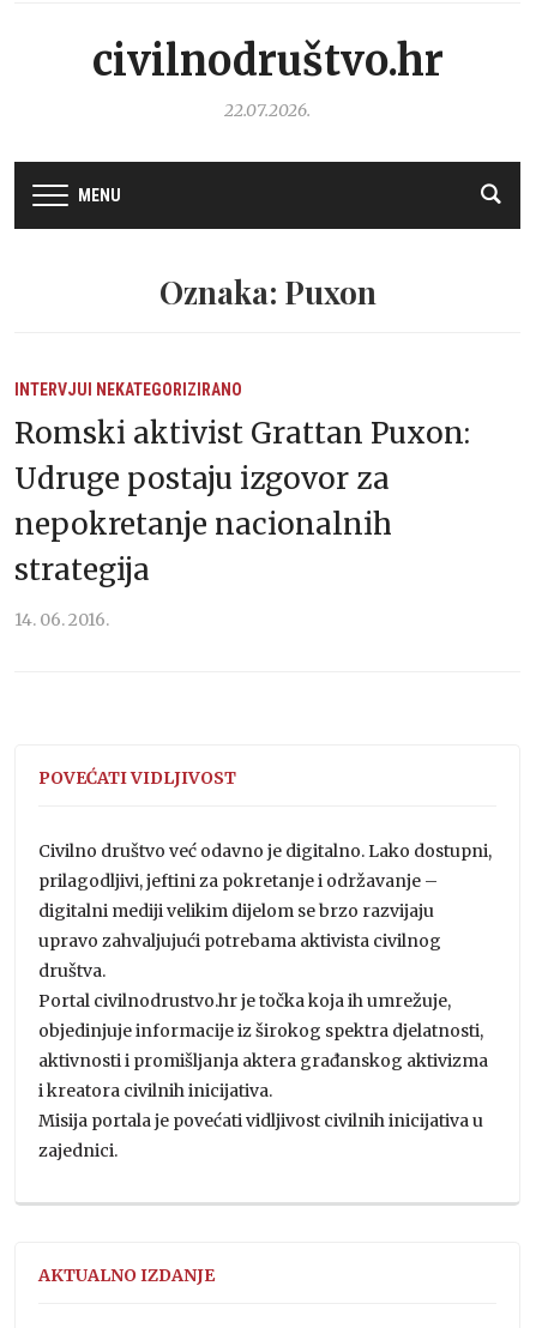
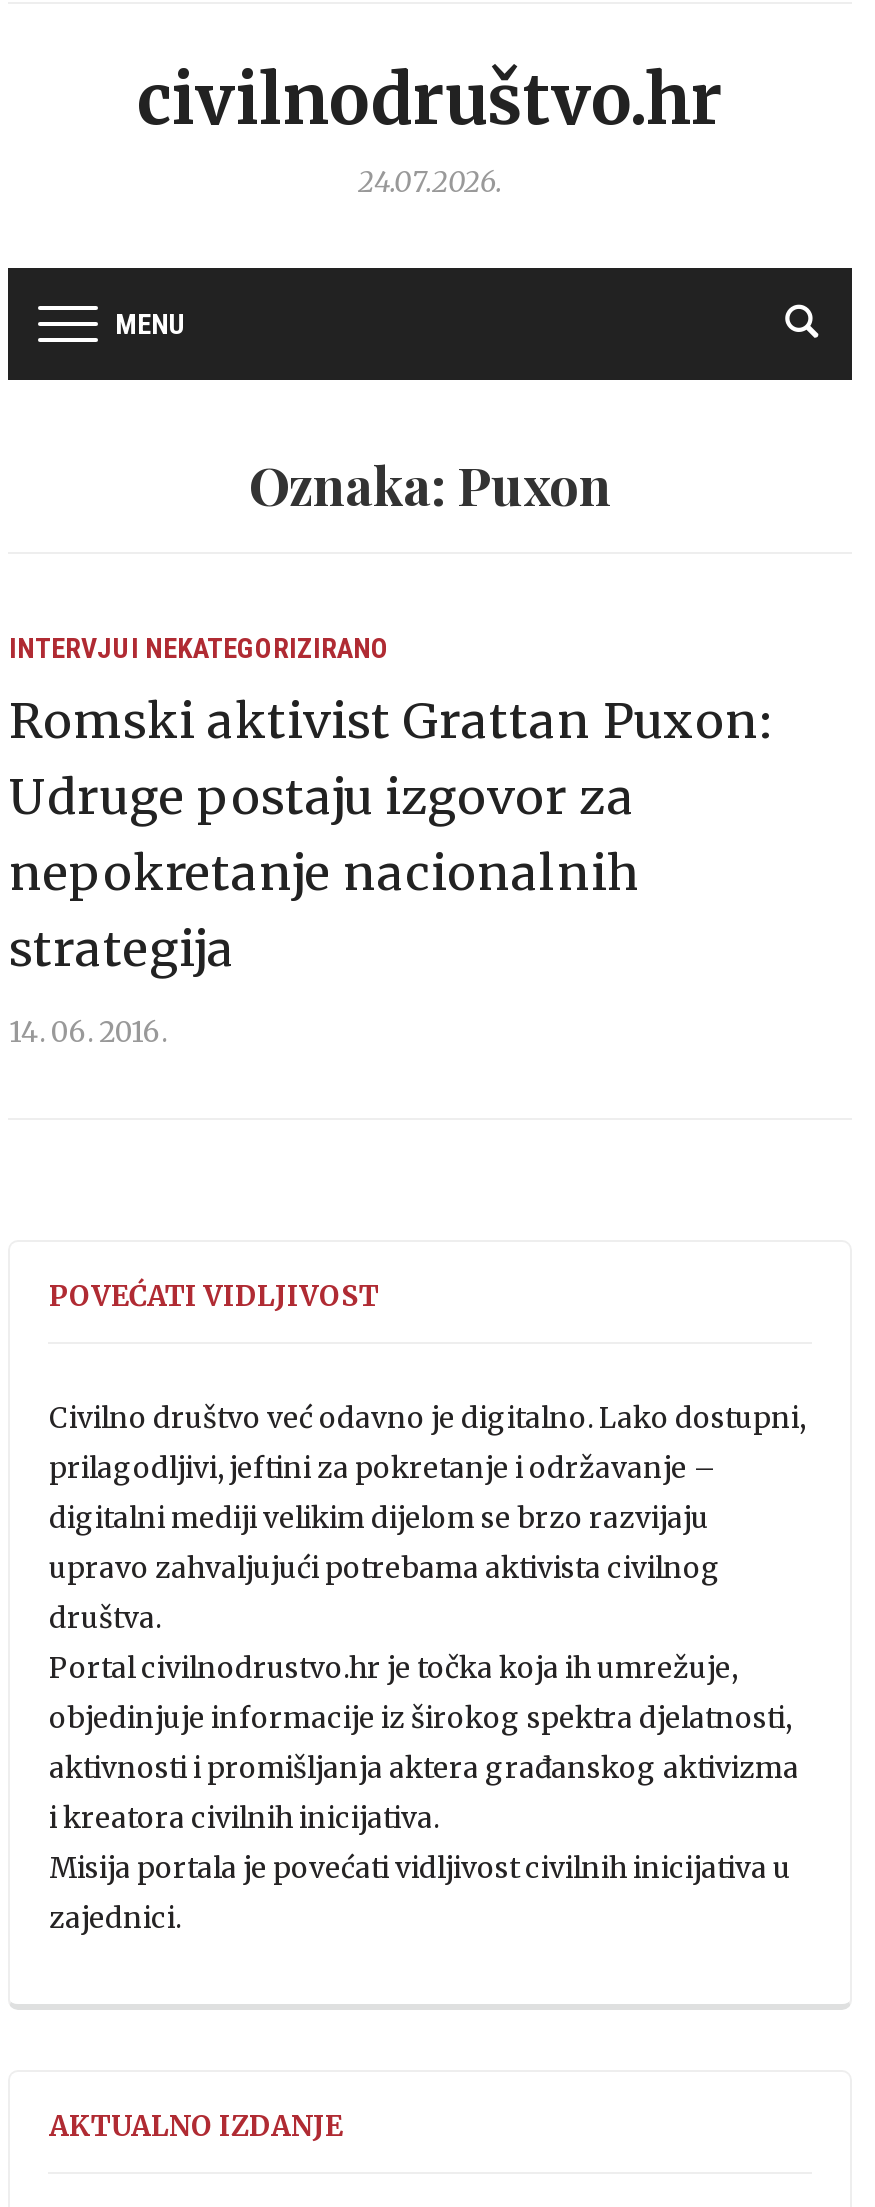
[224,99,311,121] 22.07.2026. -> [358,164,502,200] 24.07.2026.

